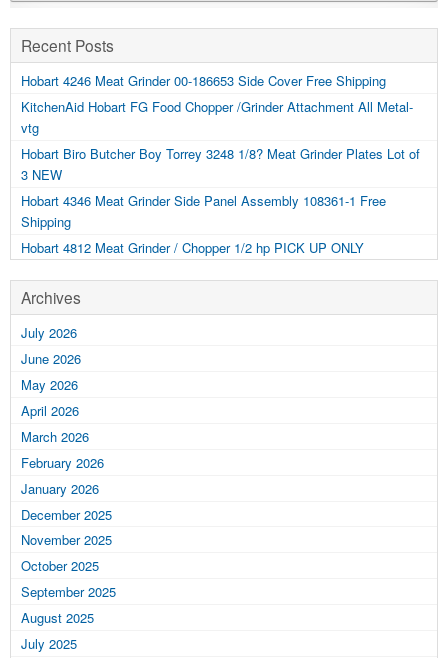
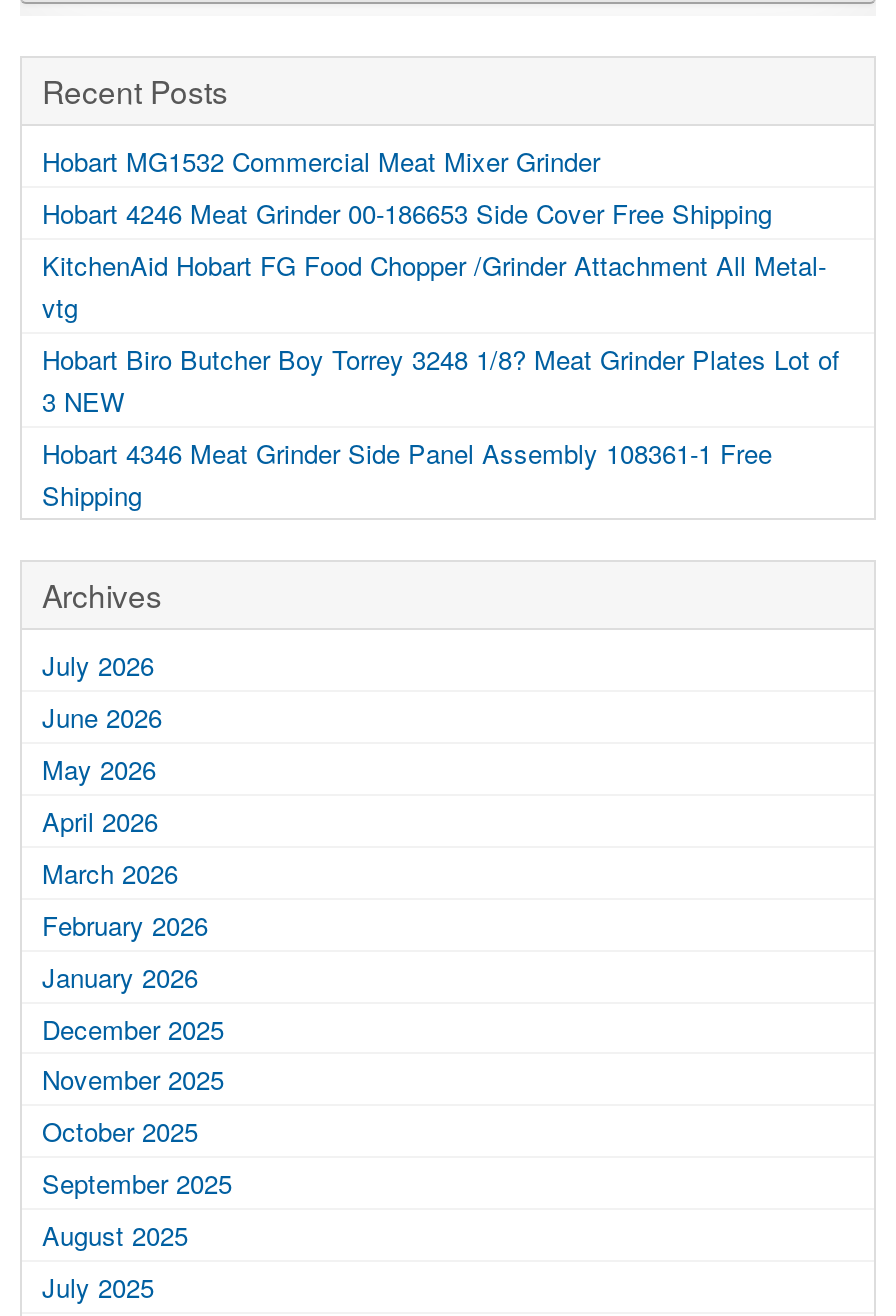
none -> [42,142,600,180] Hobart MG1532 Commercial Meat Mixer Grinder
moved [21,71,420,231] -> [42,194,840,513]: Hobart 4246 Meat Grinder 00-186653 Side Cover Free Shipping | KitchenAid Hobart FG Food Chopper /Grinder Attachment All Metal- | vtg | Hobart Biro Butcher Boy Torrey 3248 1/8? Meat Grinder Plates Lot of | 3 NEW | Hobart 4346 Meat Grinder Side Panel Assembly 108361-1 Free | Shipping
[21,237,364,256] Hobart 4812 Meat Grinder / Chopper 1/2 hp PICK UP ONLY -> none

